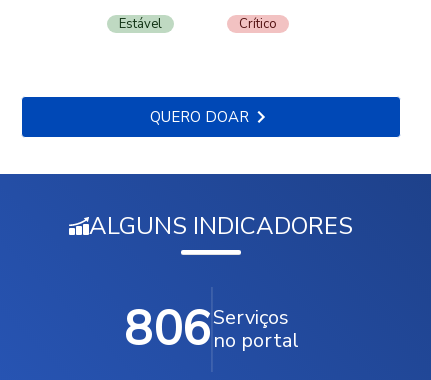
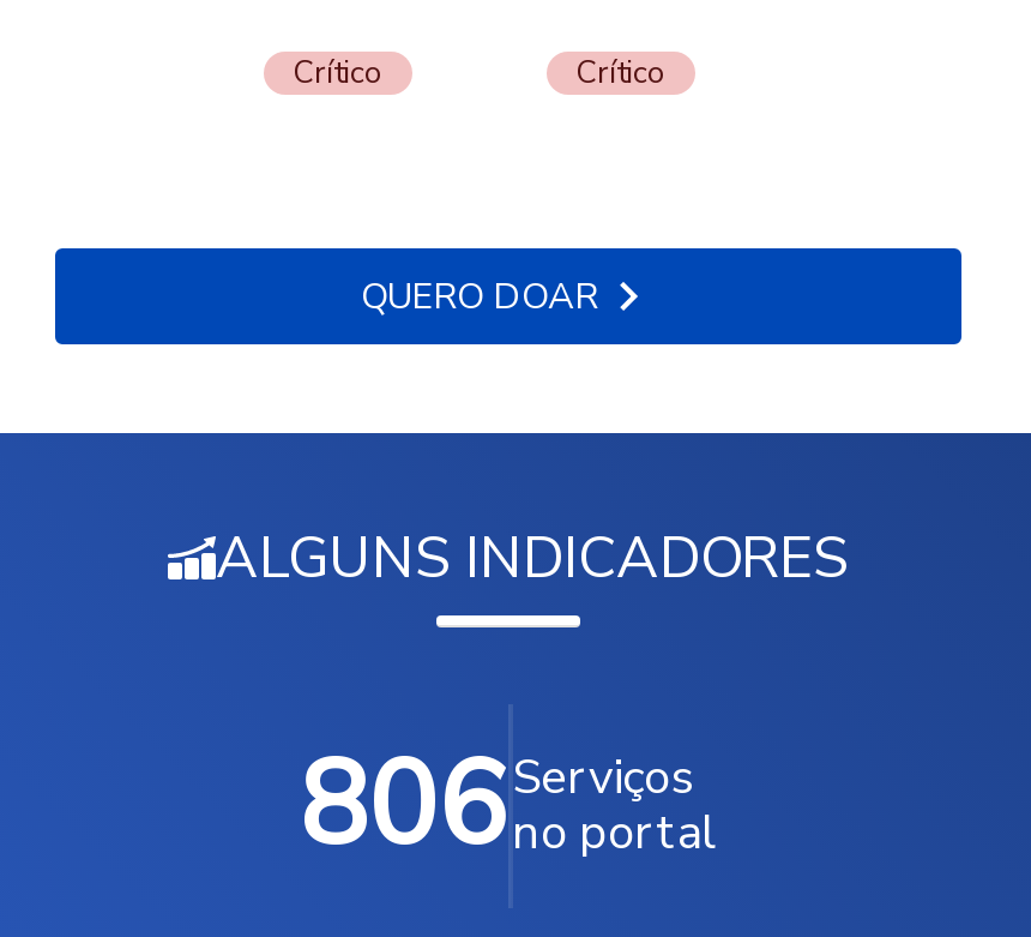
[118,15,161,33] Estável -> [293,51,384,94] Crítico

